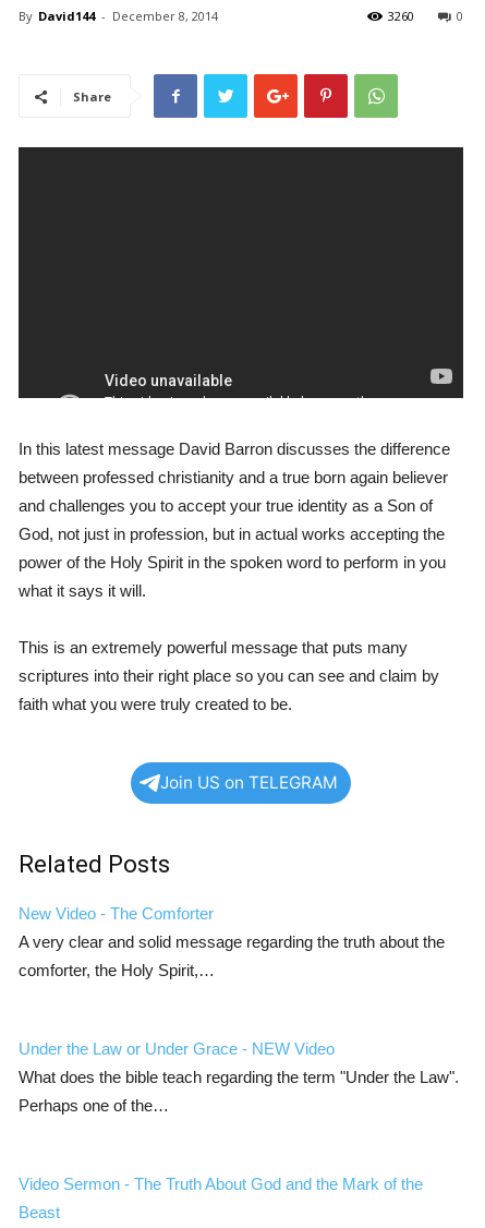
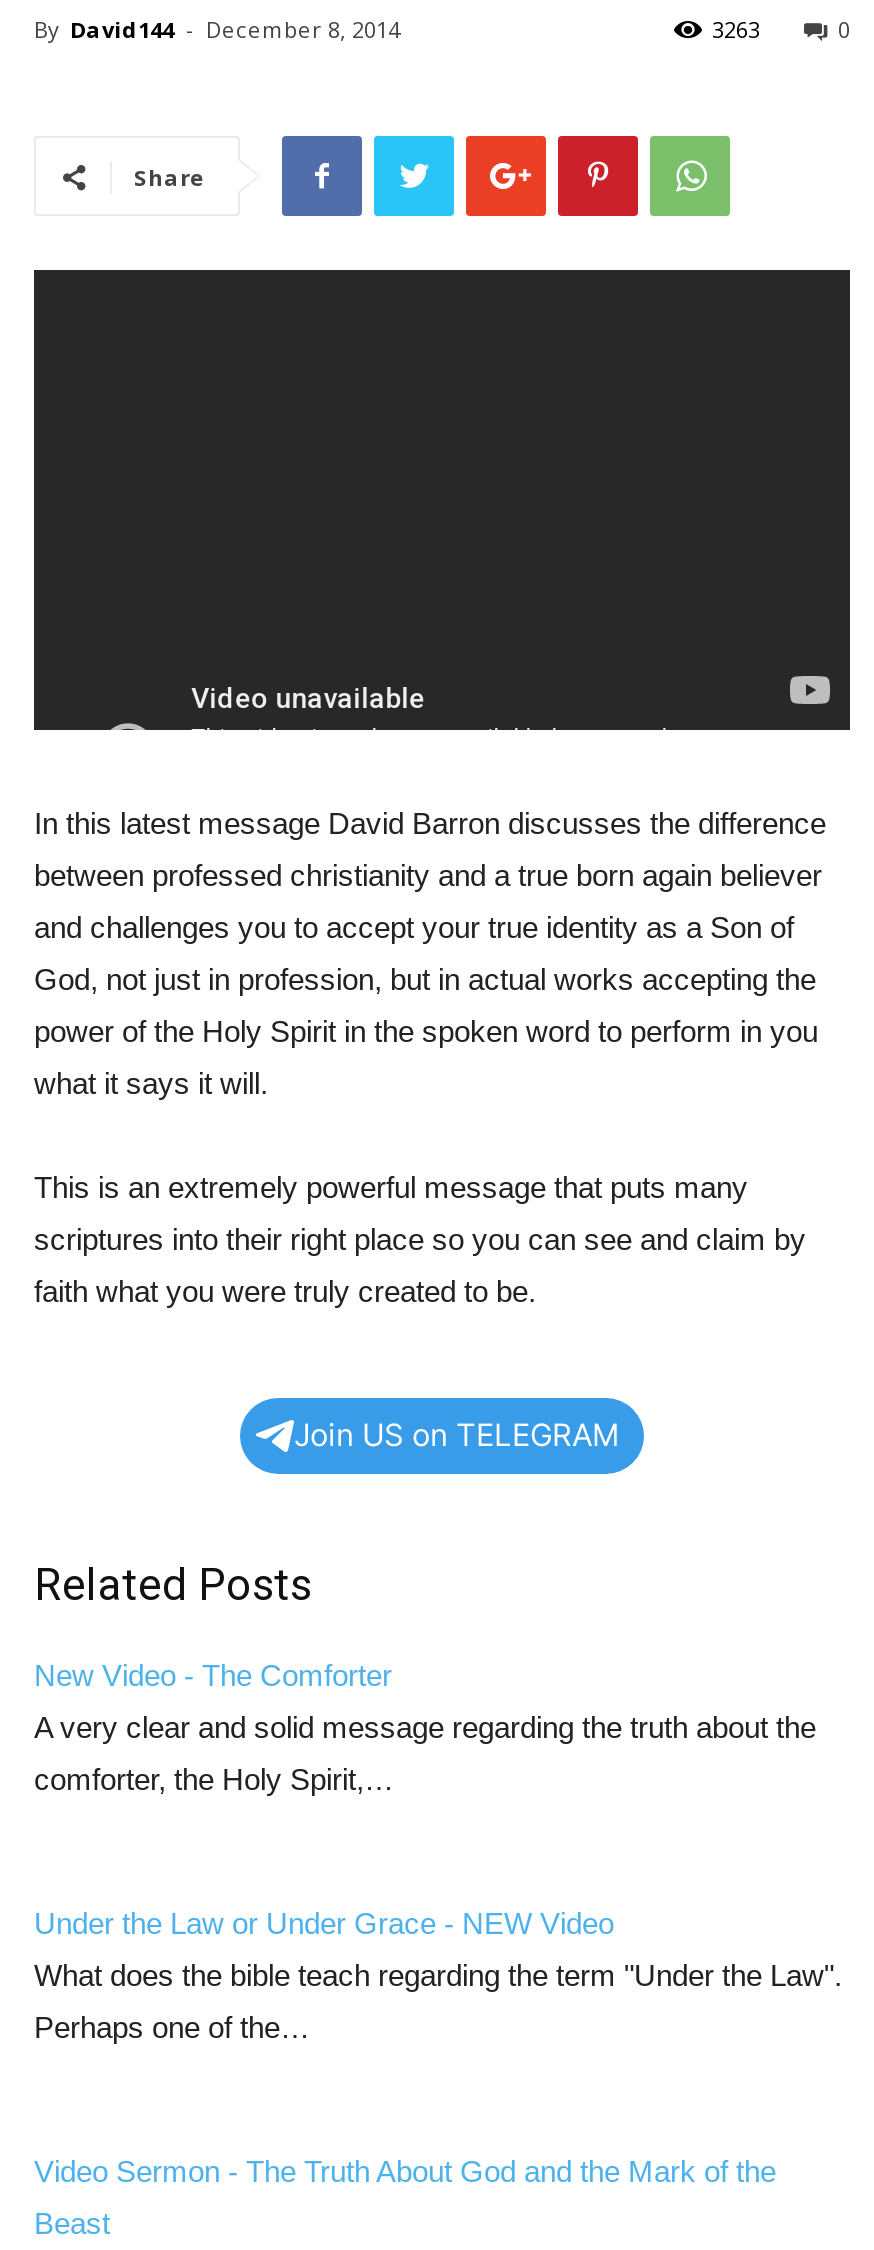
[388,8,414,24] 3260 -> [712,14,760,44] 3263

